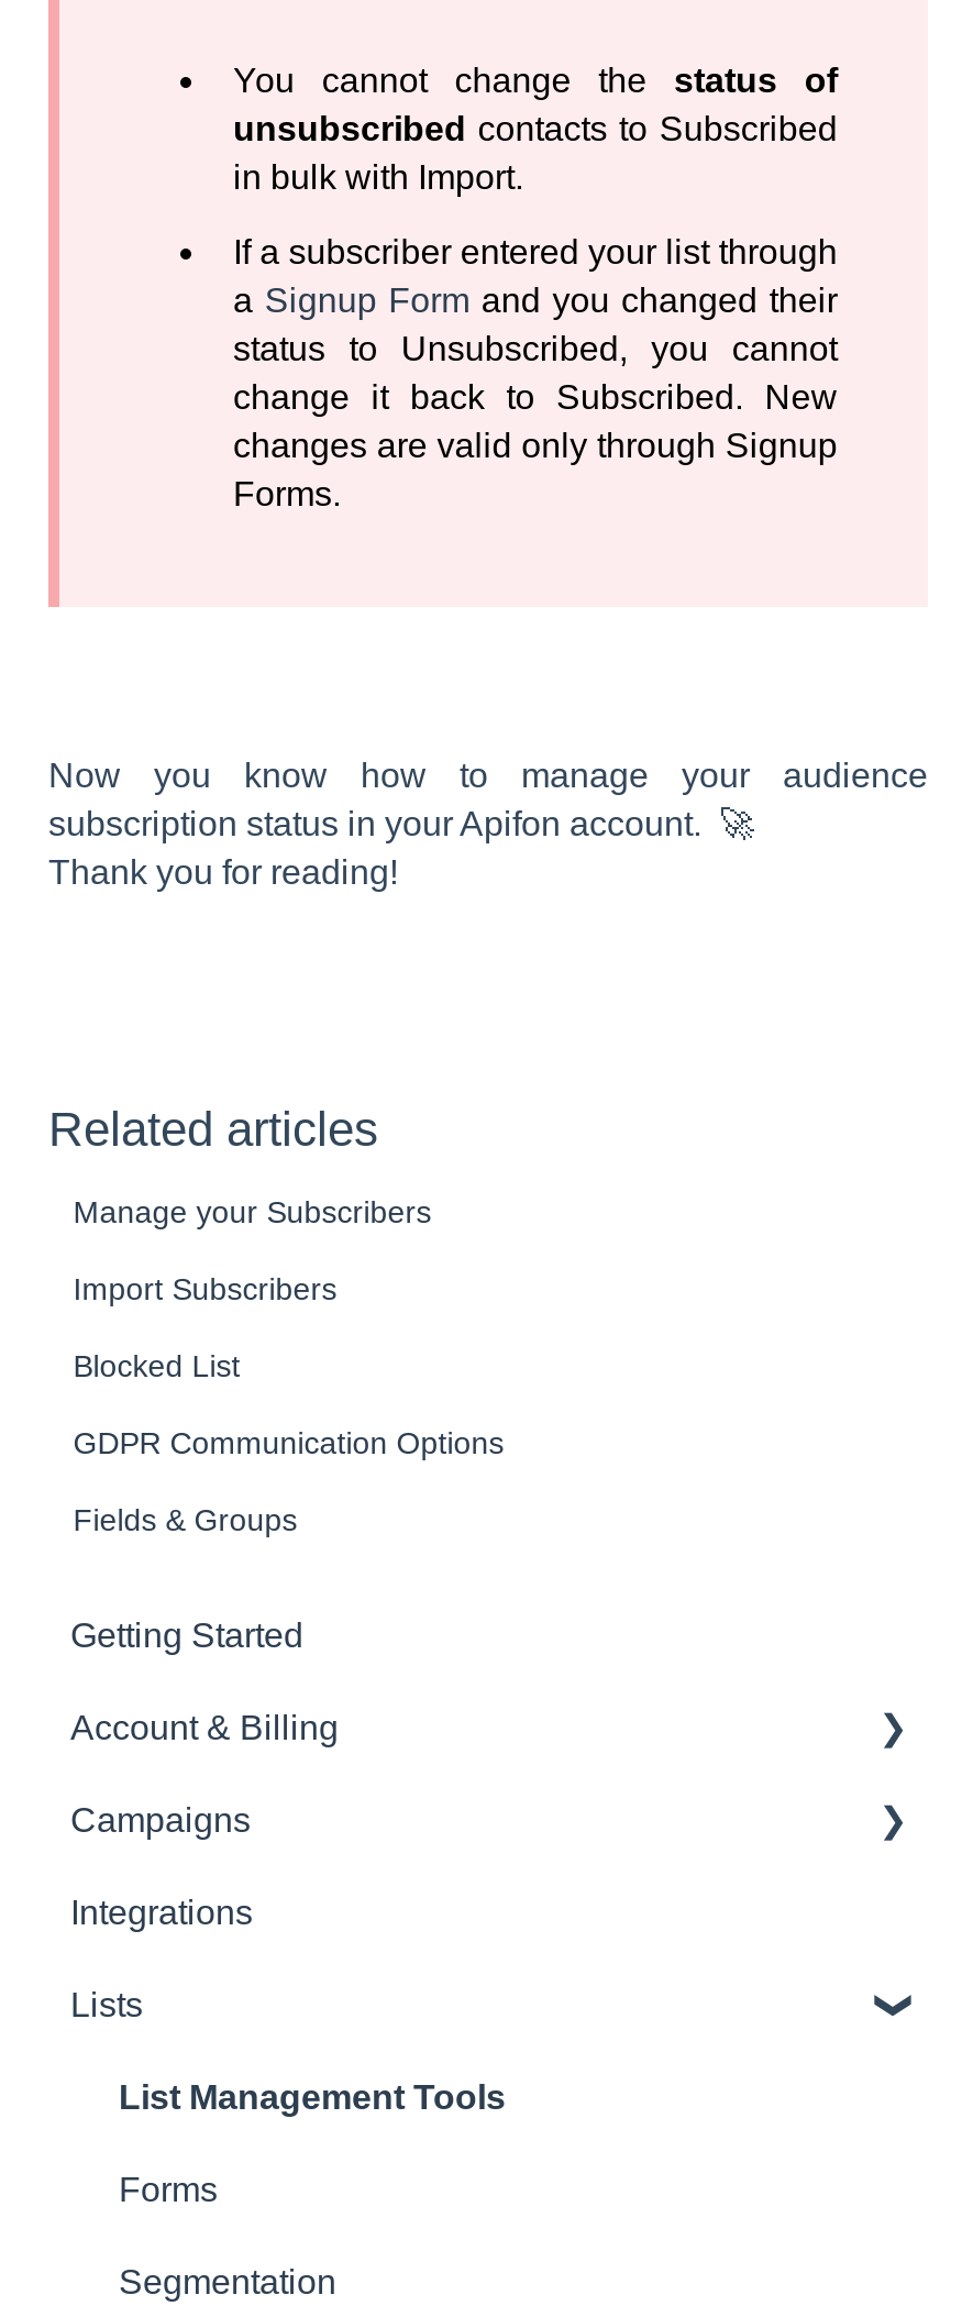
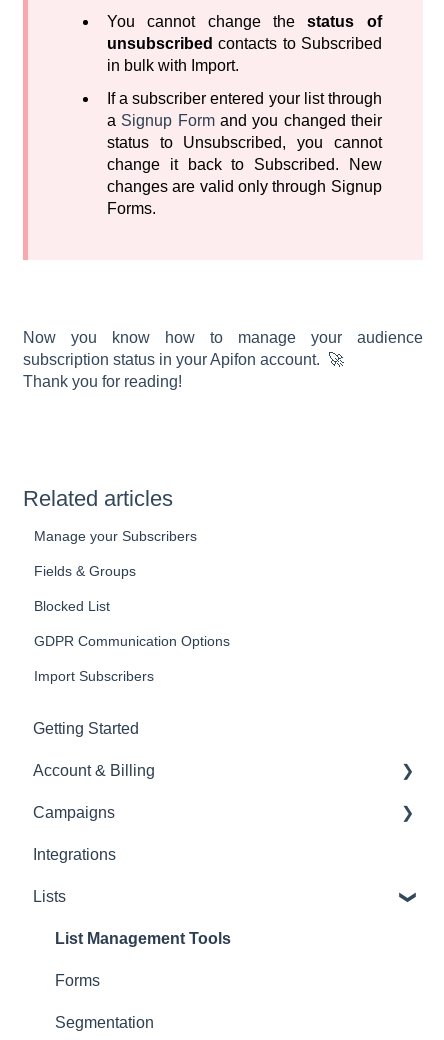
moved [73,1270,337,1306] -> [34,668,154,684]: Import Subscribers
moved [73,1501,297,1536] -> [34,563,136,579]: Fields & Groups

